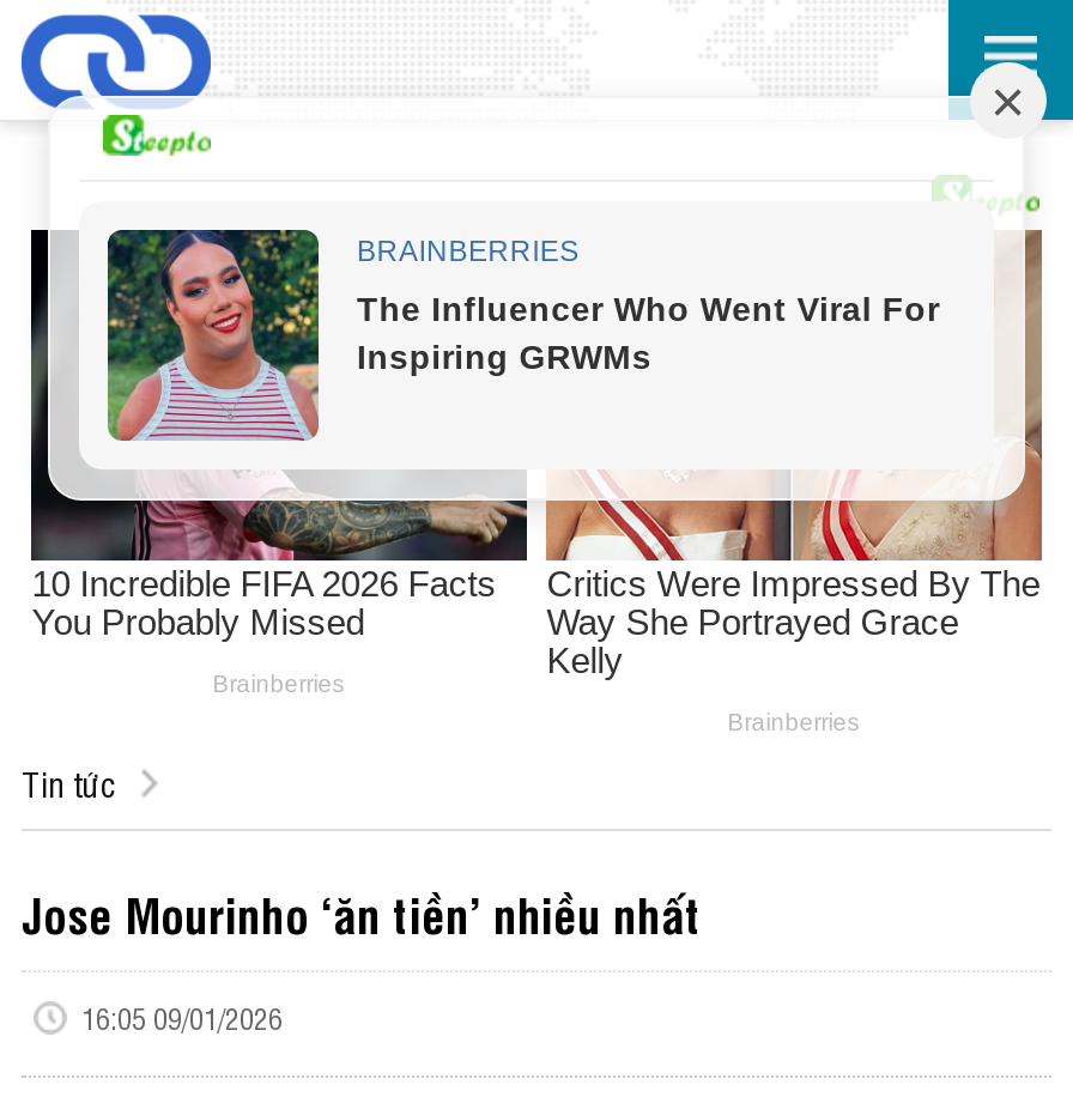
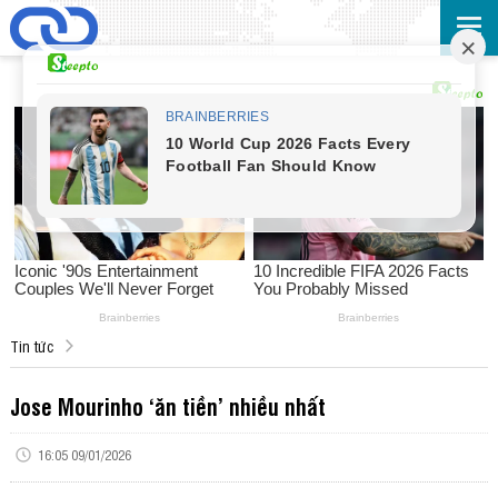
[29,228,1044,683] [image] -> [14,106,485,299] [image]

